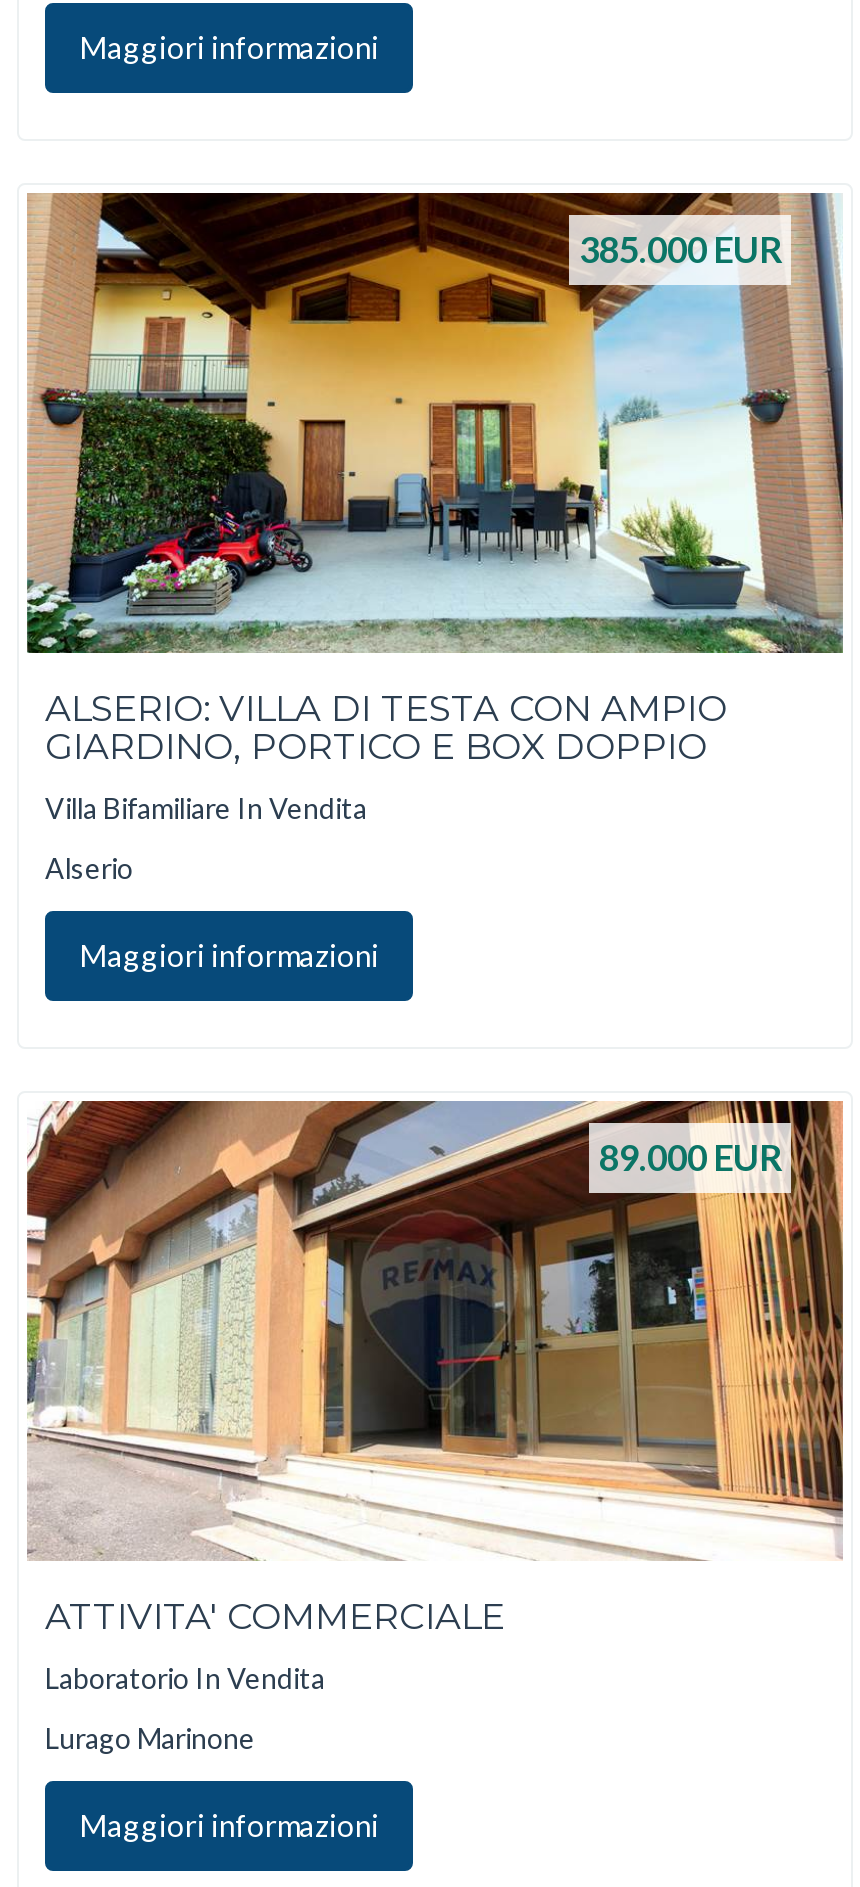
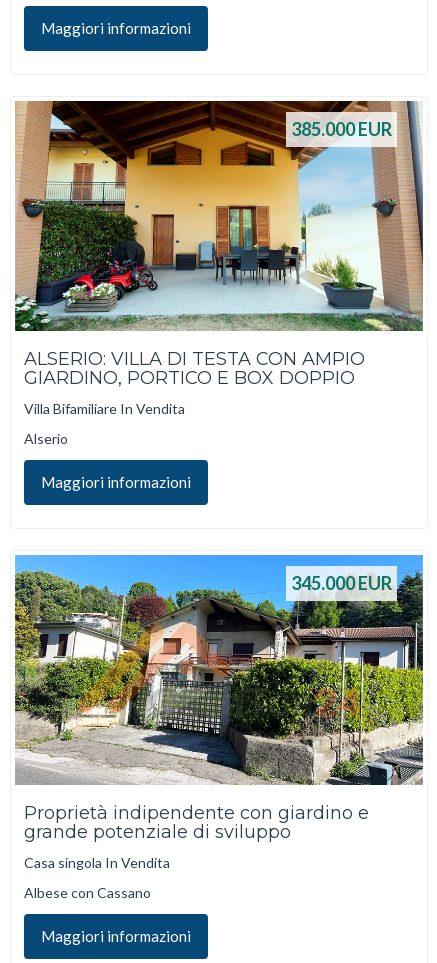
[27,1099,845,1559] [image] | 89.000 EUR -> [14,554,424,786] [image] | 345.000 EUR
[45,1595,505,1639] ATTIVITA' COMMERCIALE -> [24,802,369,843] Proprietà indipendente con giardino e | grande potenziale di sviluppo
[45,1660,325,1694] Laboratorio In Vendita -> [24,853,170,870] Casa singola In Vendita
[45,1721,255,1755] Lurago Marinone -> [24,884,151,901] Albese con Cassano

